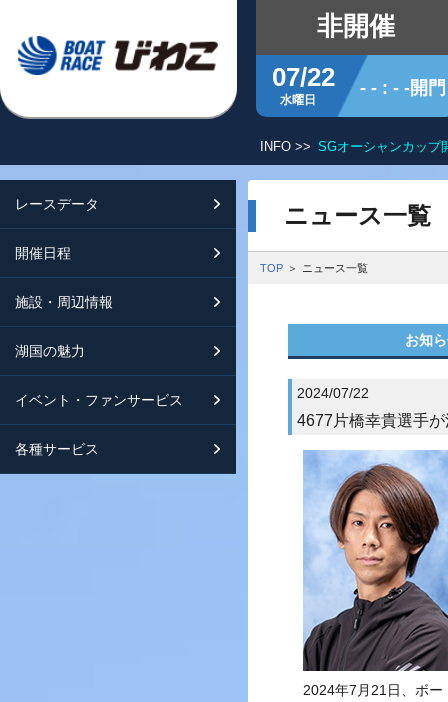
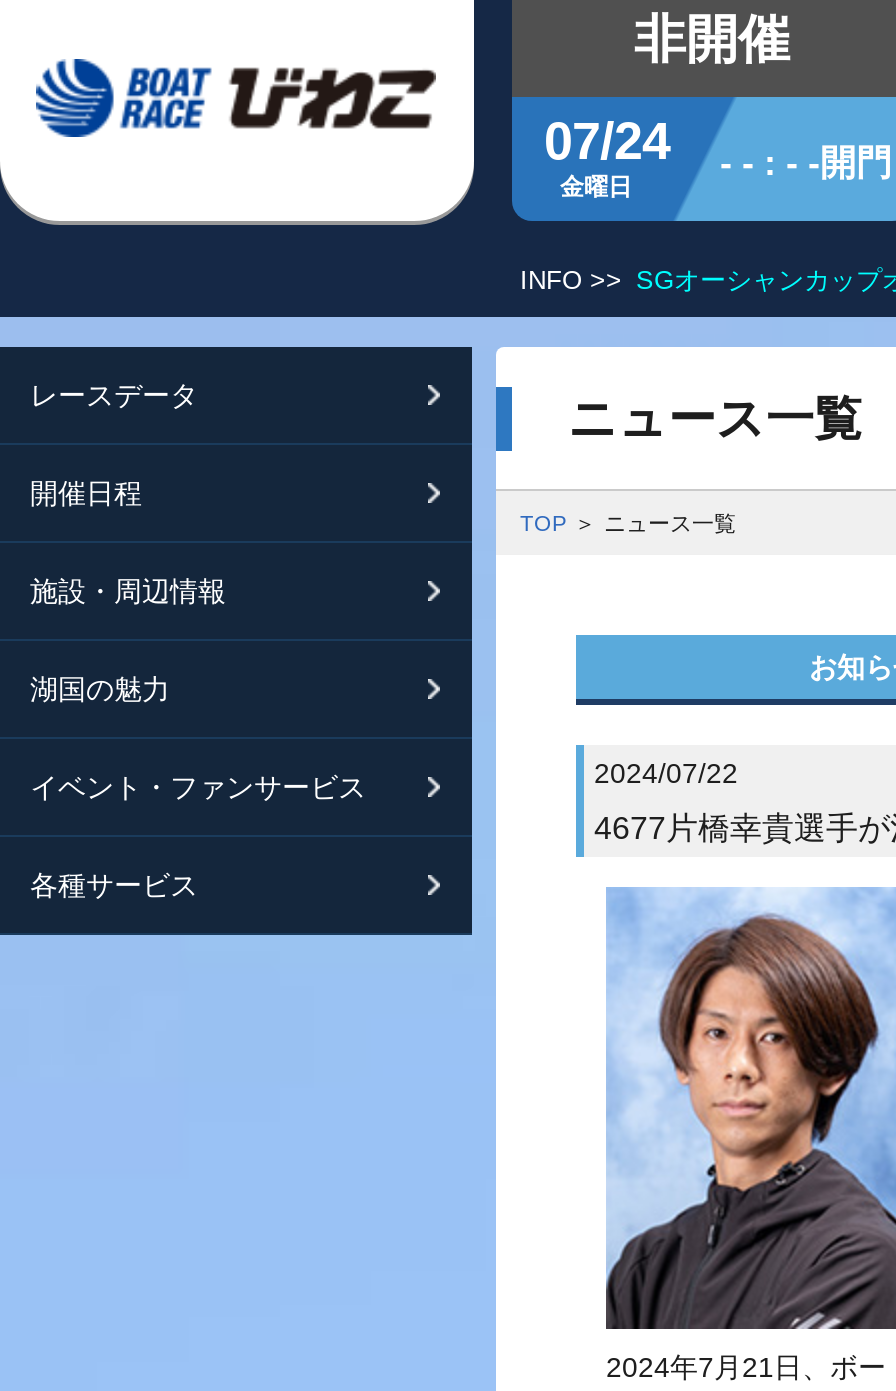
[272,62,446,98] 07/22 - - : - -開門 -> [544,111,892,183] 07/24 - - : - -開門
[280,93,328,107] 水曜日 -> [560,173,656,201] 金曜日

